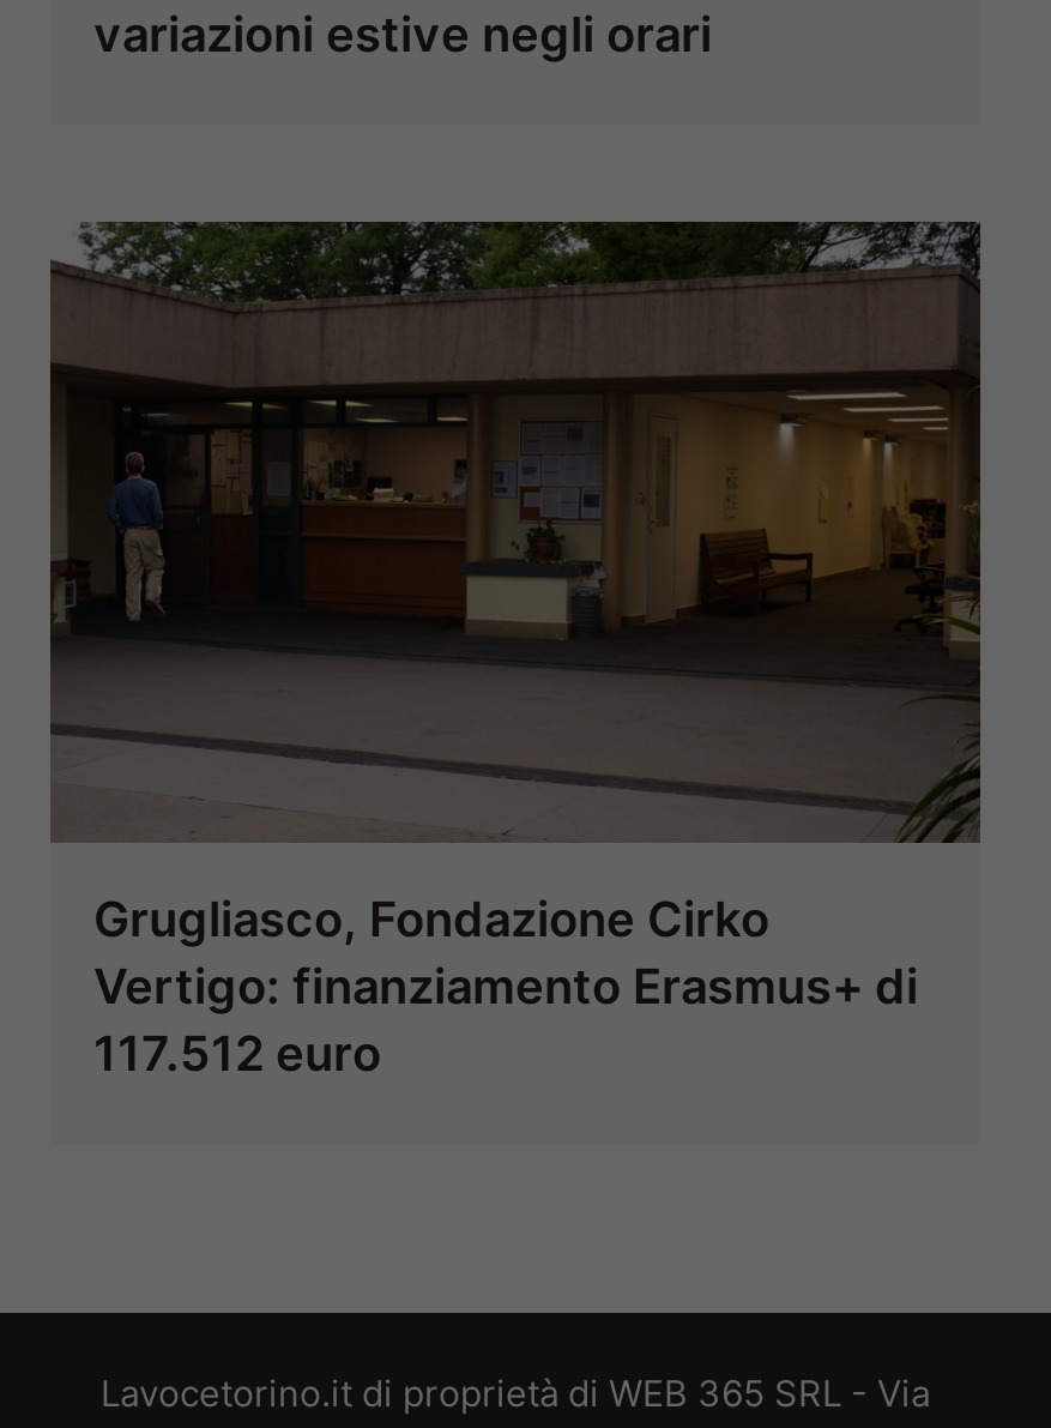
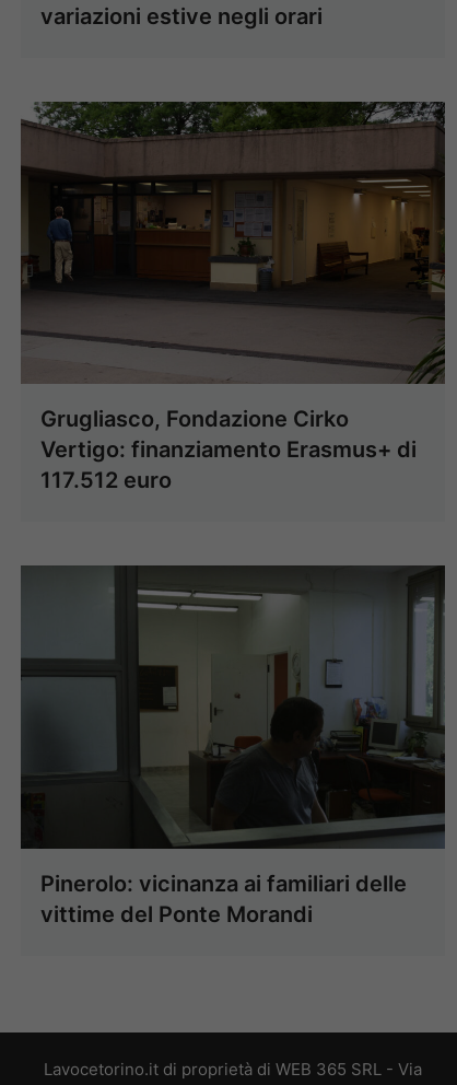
none -> [20,564,446,928] [image] | Pinerolo: vicinanza ai familiari delle | vittime del Ponte Morandi

